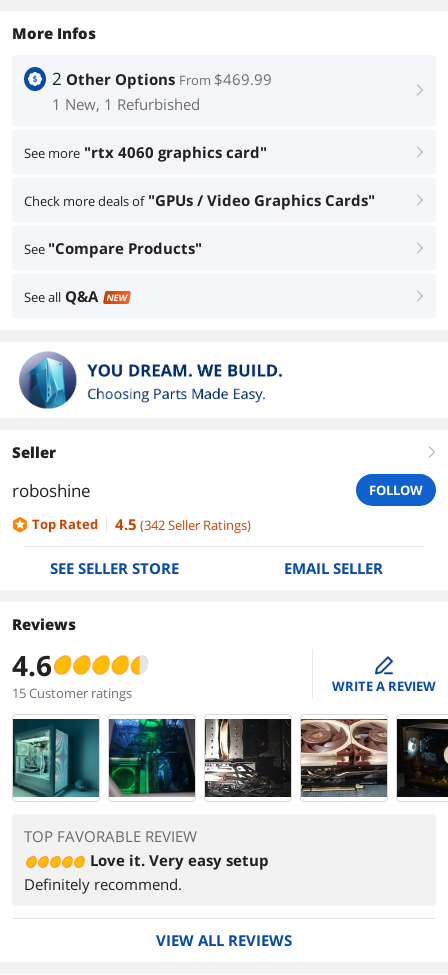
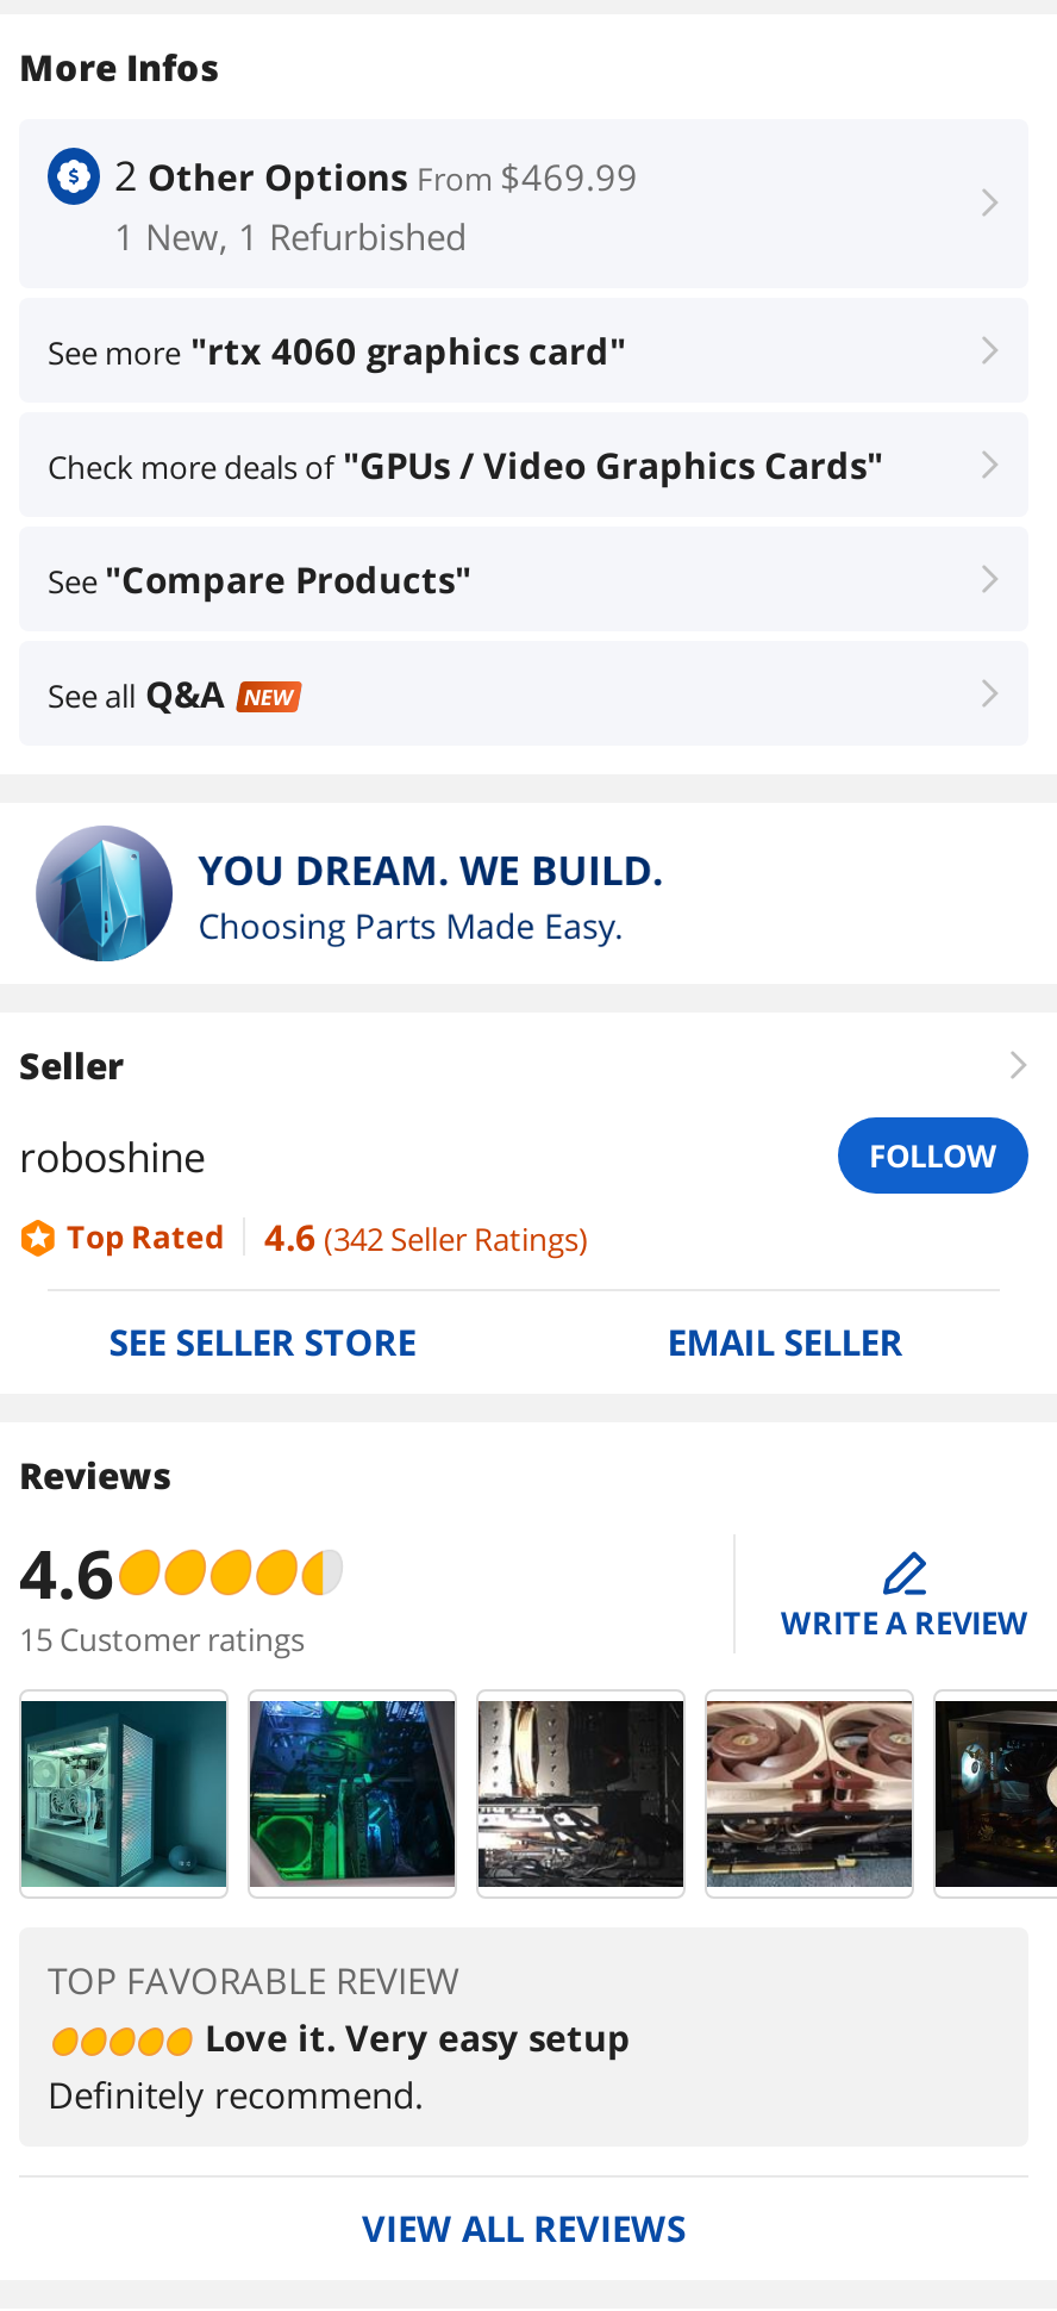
[115,514,251,534] 4.5 (342 Seller Ratings) -> [264,1213,588,1261] 4.6 (342 Seller Ratings)

